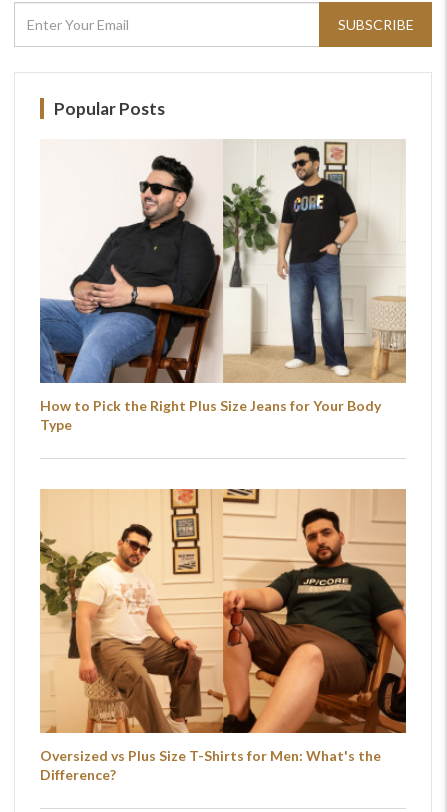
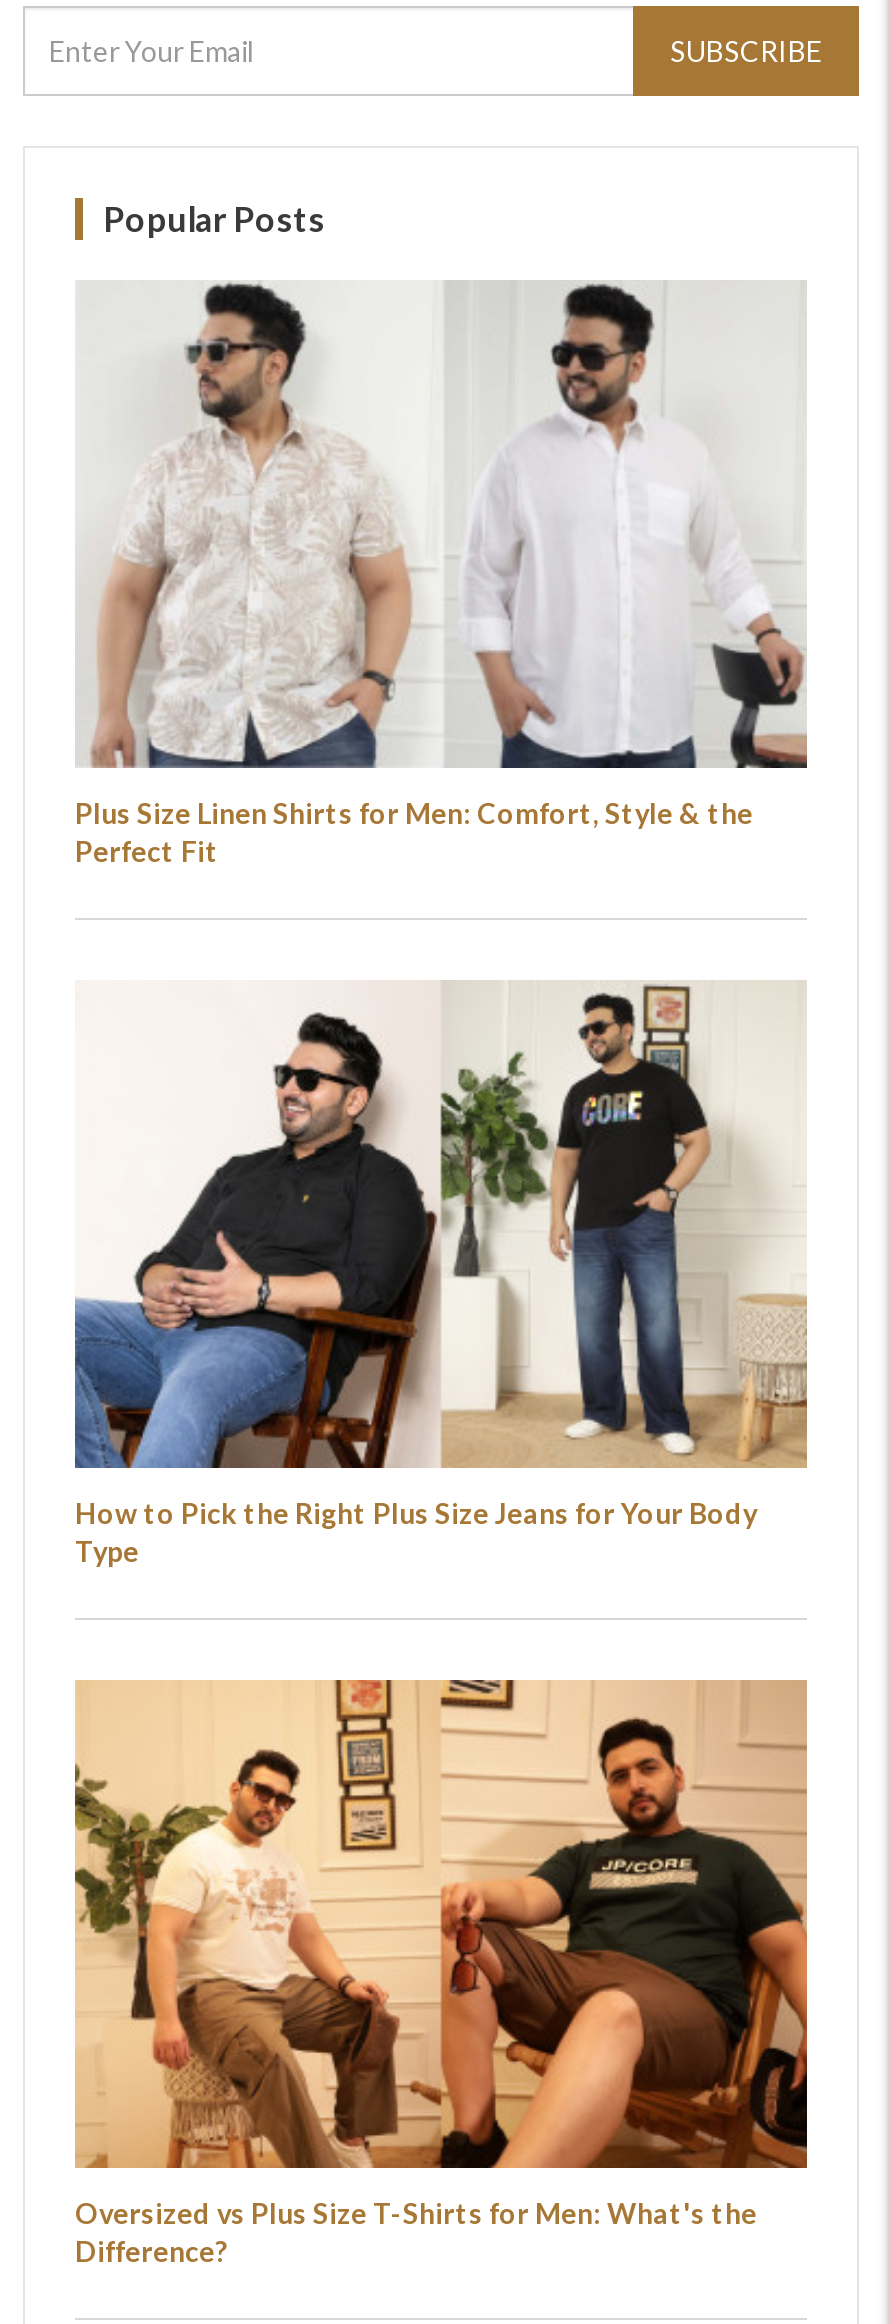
none -> [75,280,807,868] [image] | Plus Size Linen Shirts for Men: Comfort, Style & the | Perfect Fit

